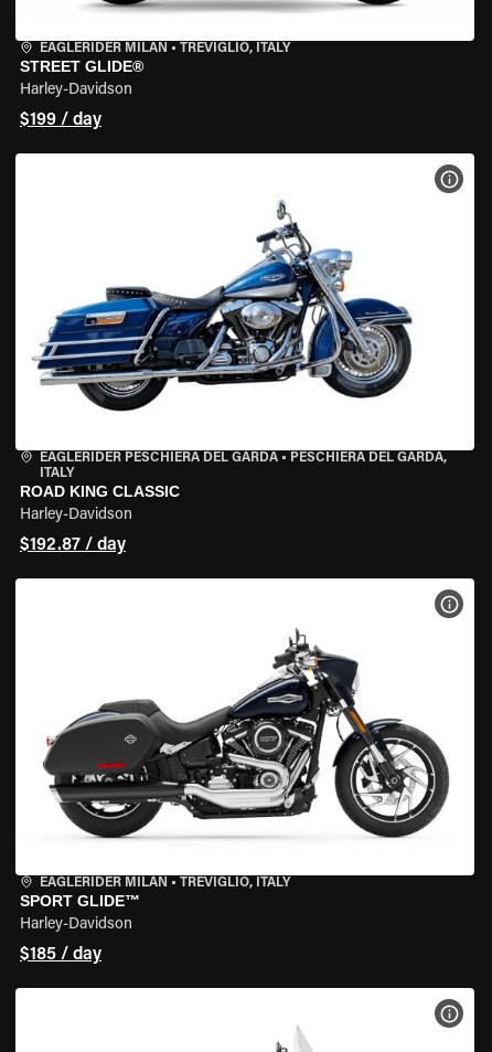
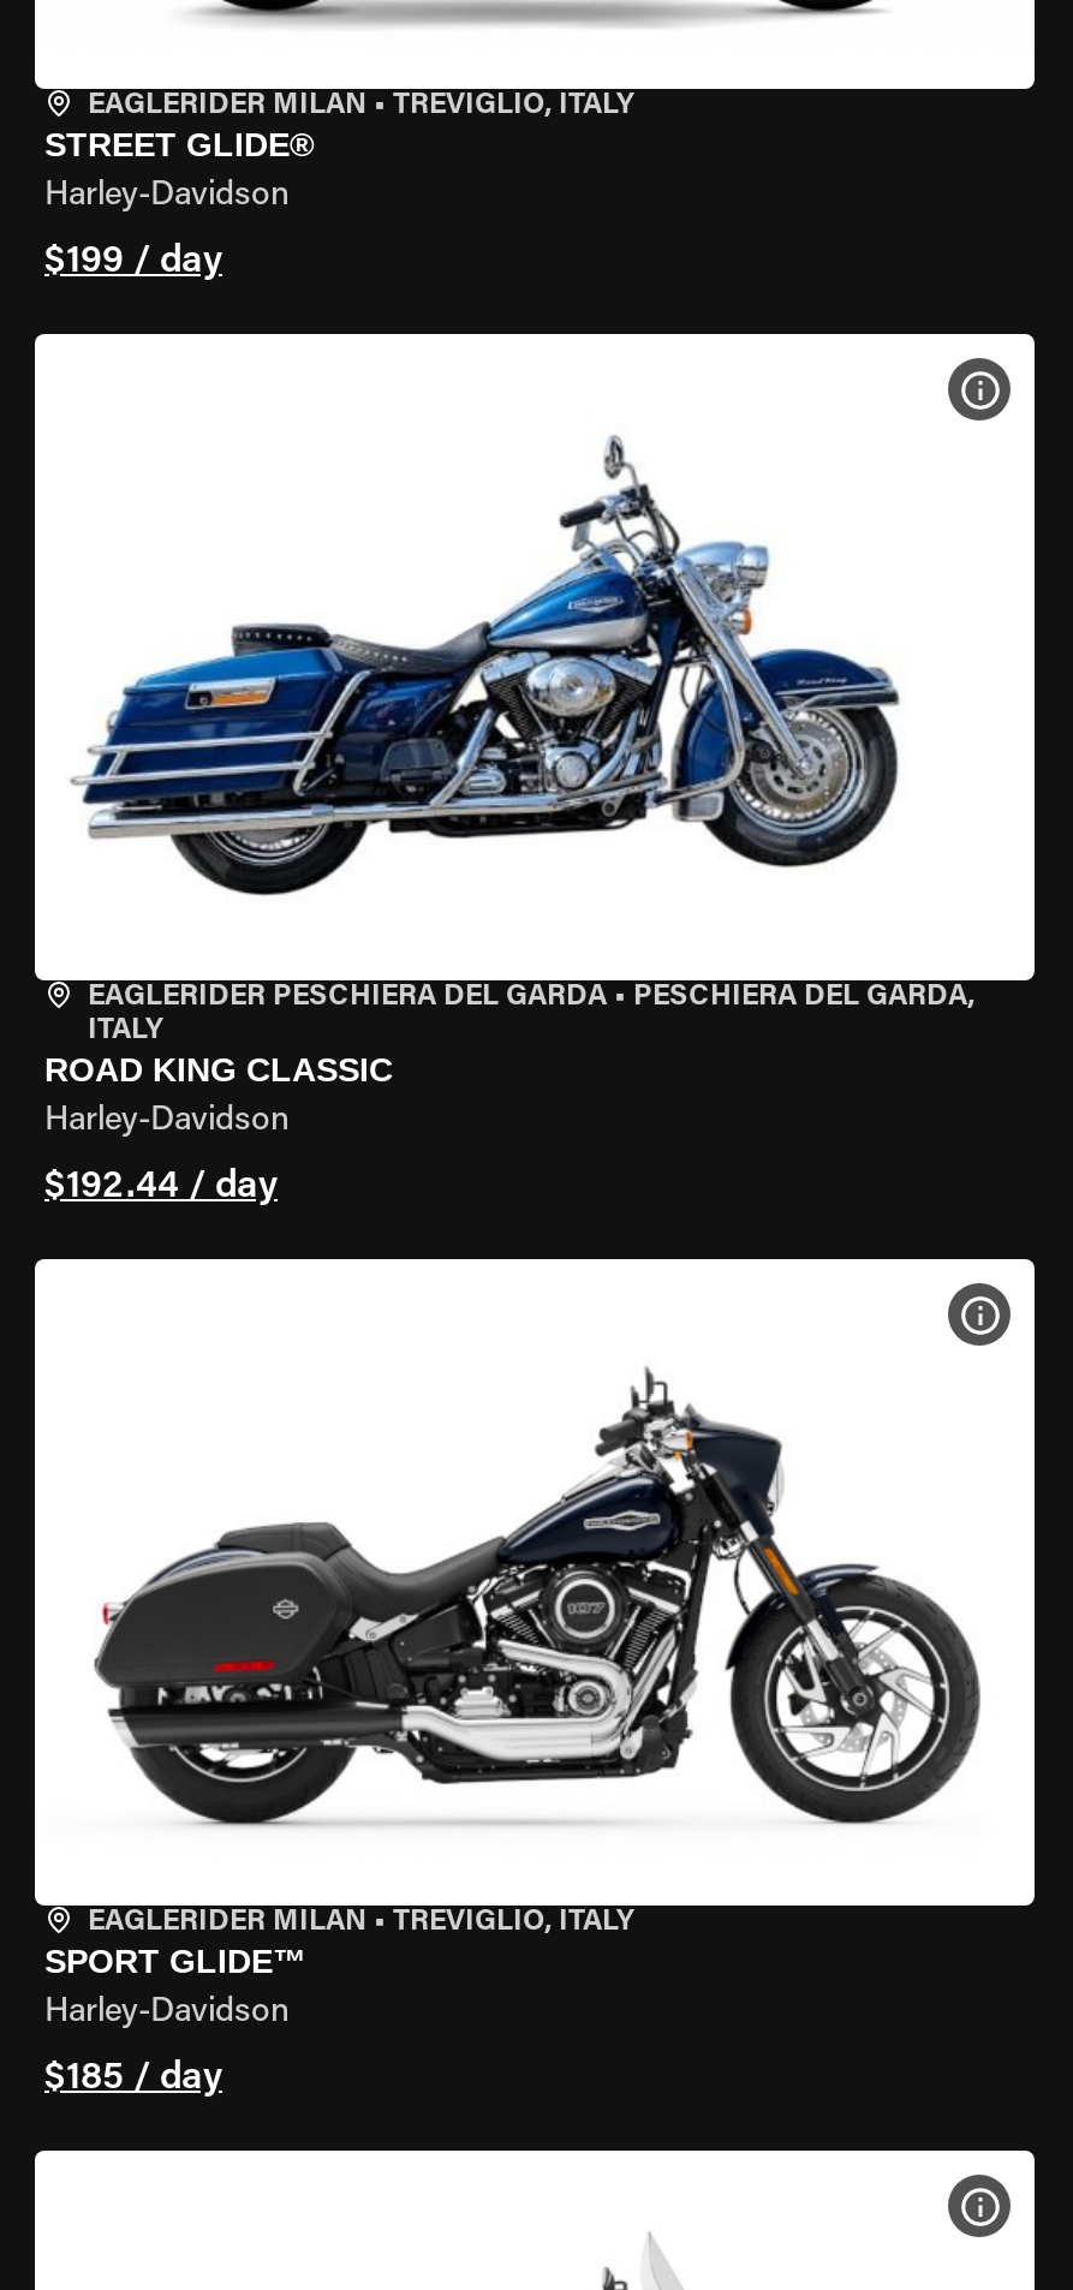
[20,536,126,554] $192.87 / day -> [44,1168,278,1206] $192.44 / day

